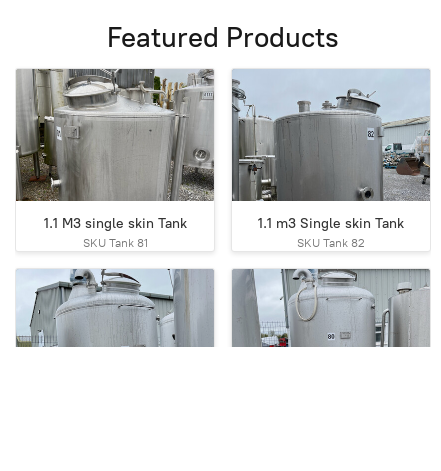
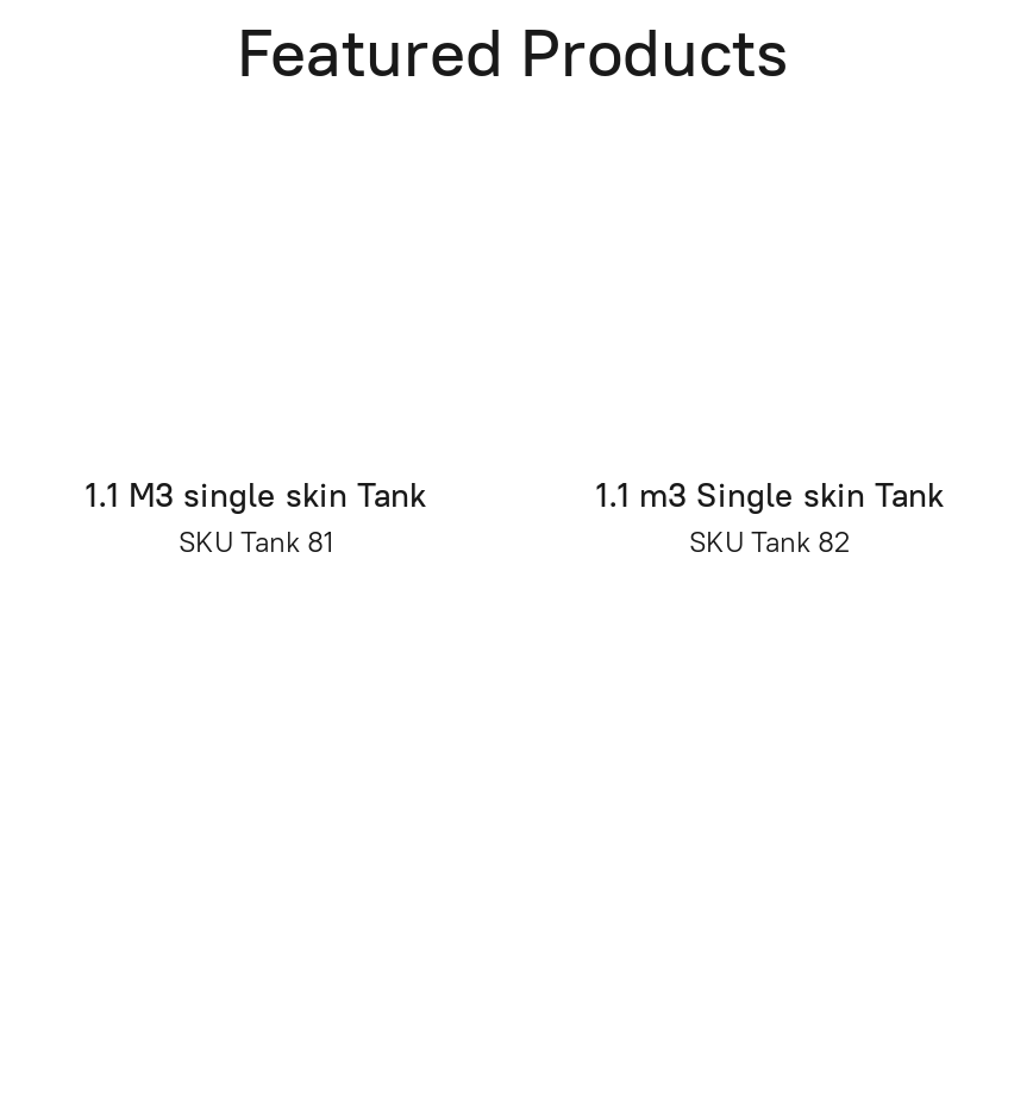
[15,68,215,202] [image] -> none
[231,68,431,202] [image] -> none
[15,268,215,348] [image] -> none
[231,268,431,348] [image] -> none

